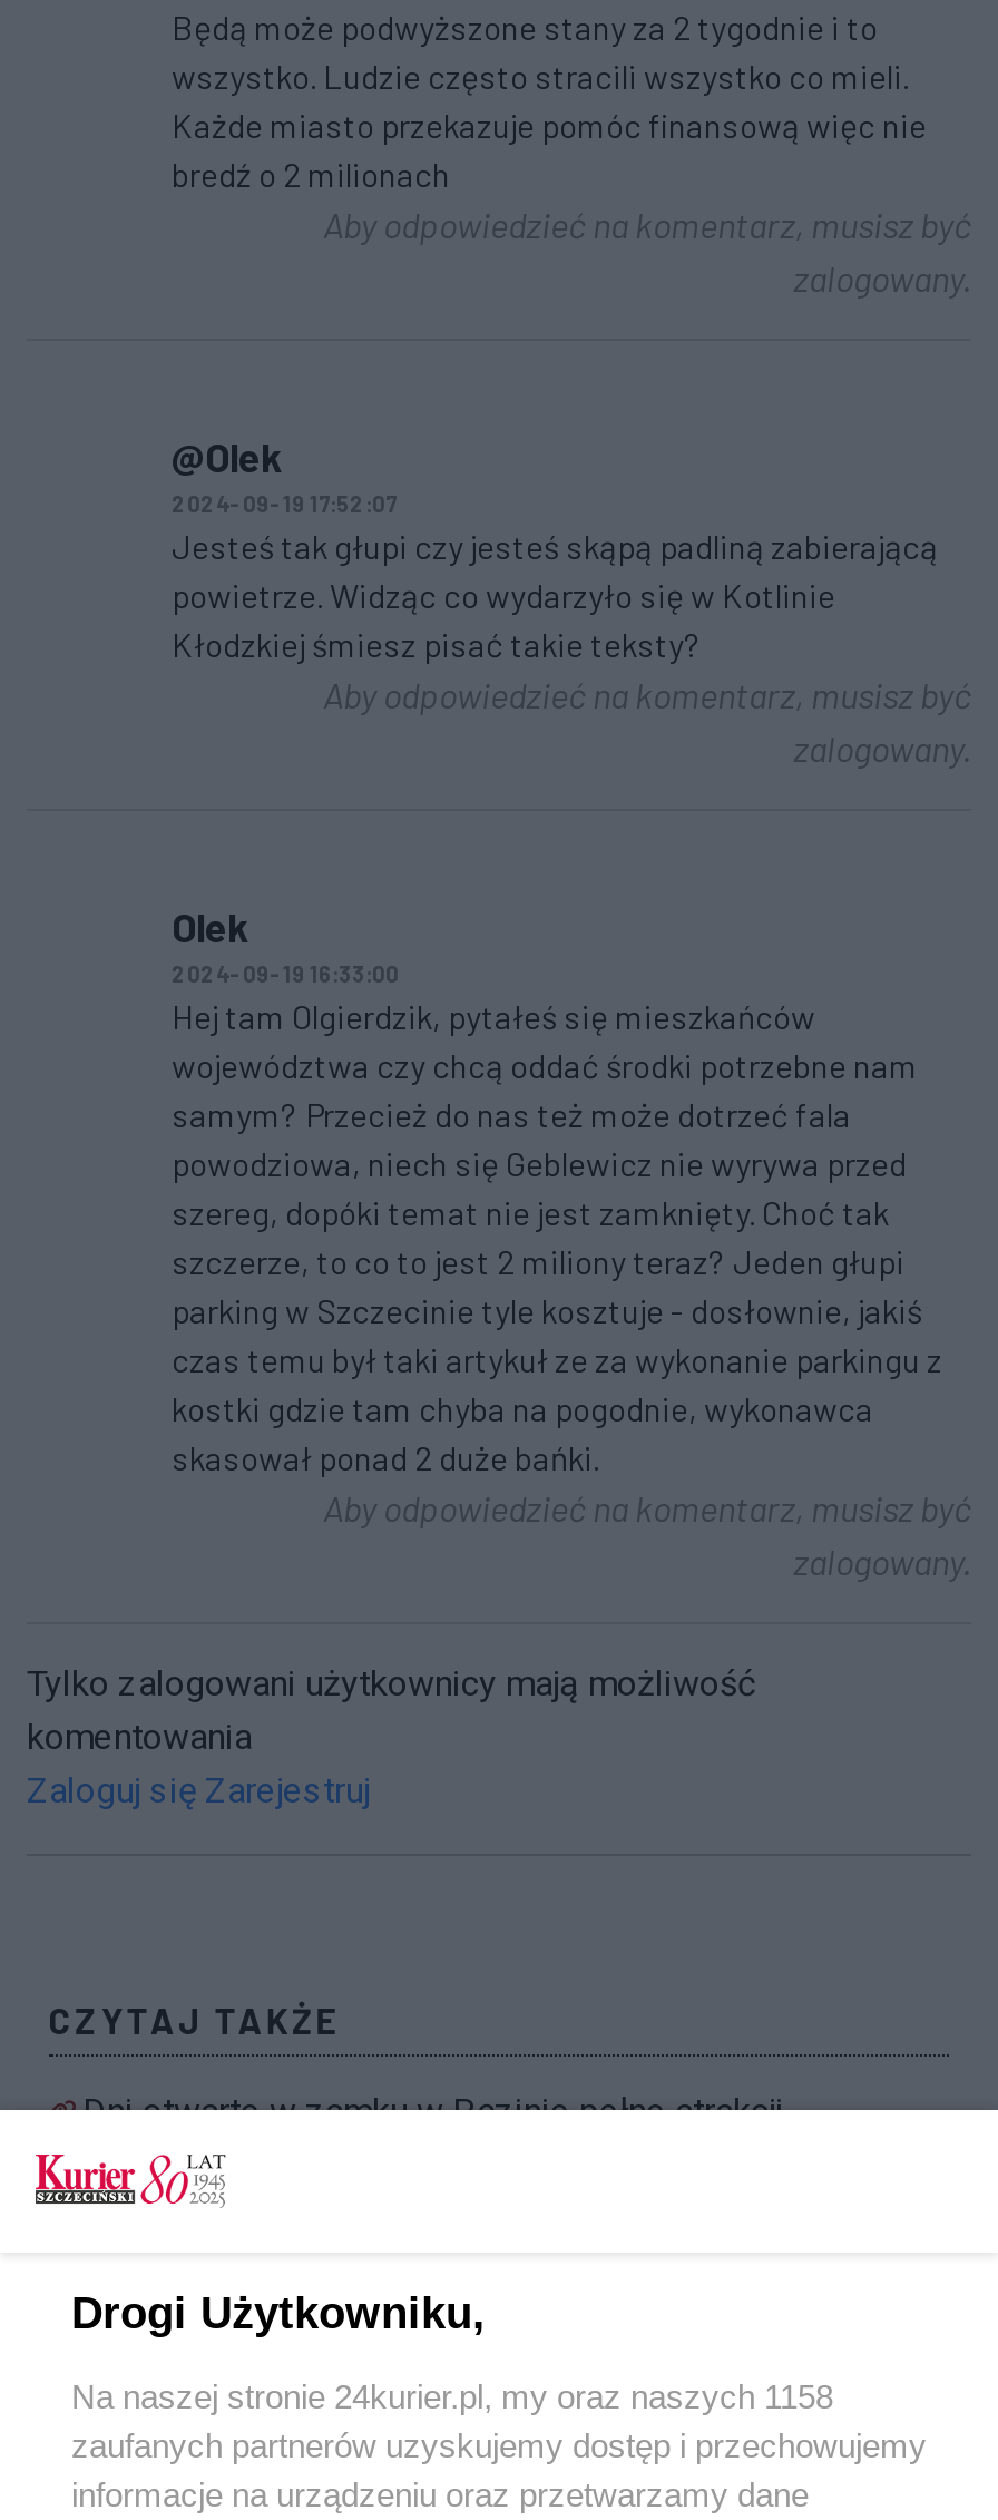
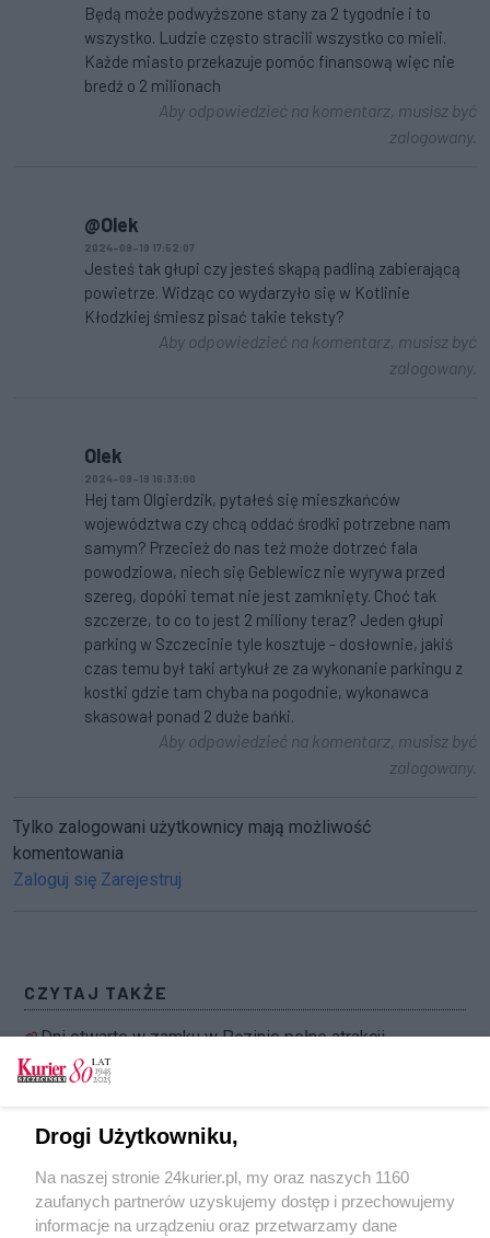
[71,2377,833,2415] Na naszej stronie 24kurier.pl, my oraz naszych 1158 -> [35,1168,409,1187] Na naszej stronie 24kurier.pl, my oraz naszych 1160

